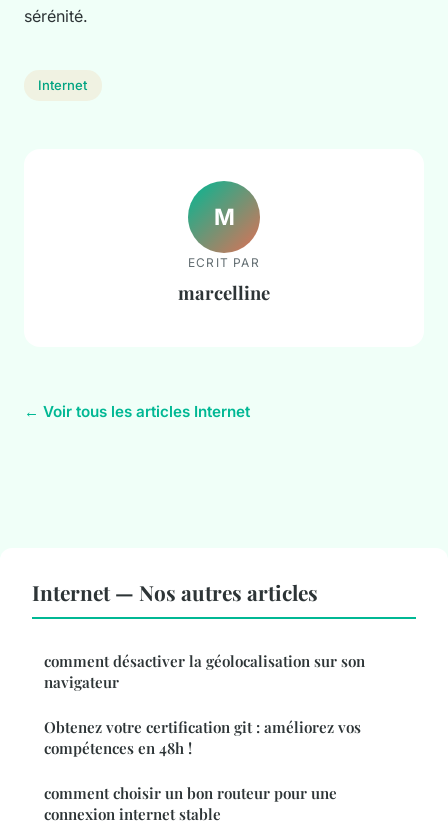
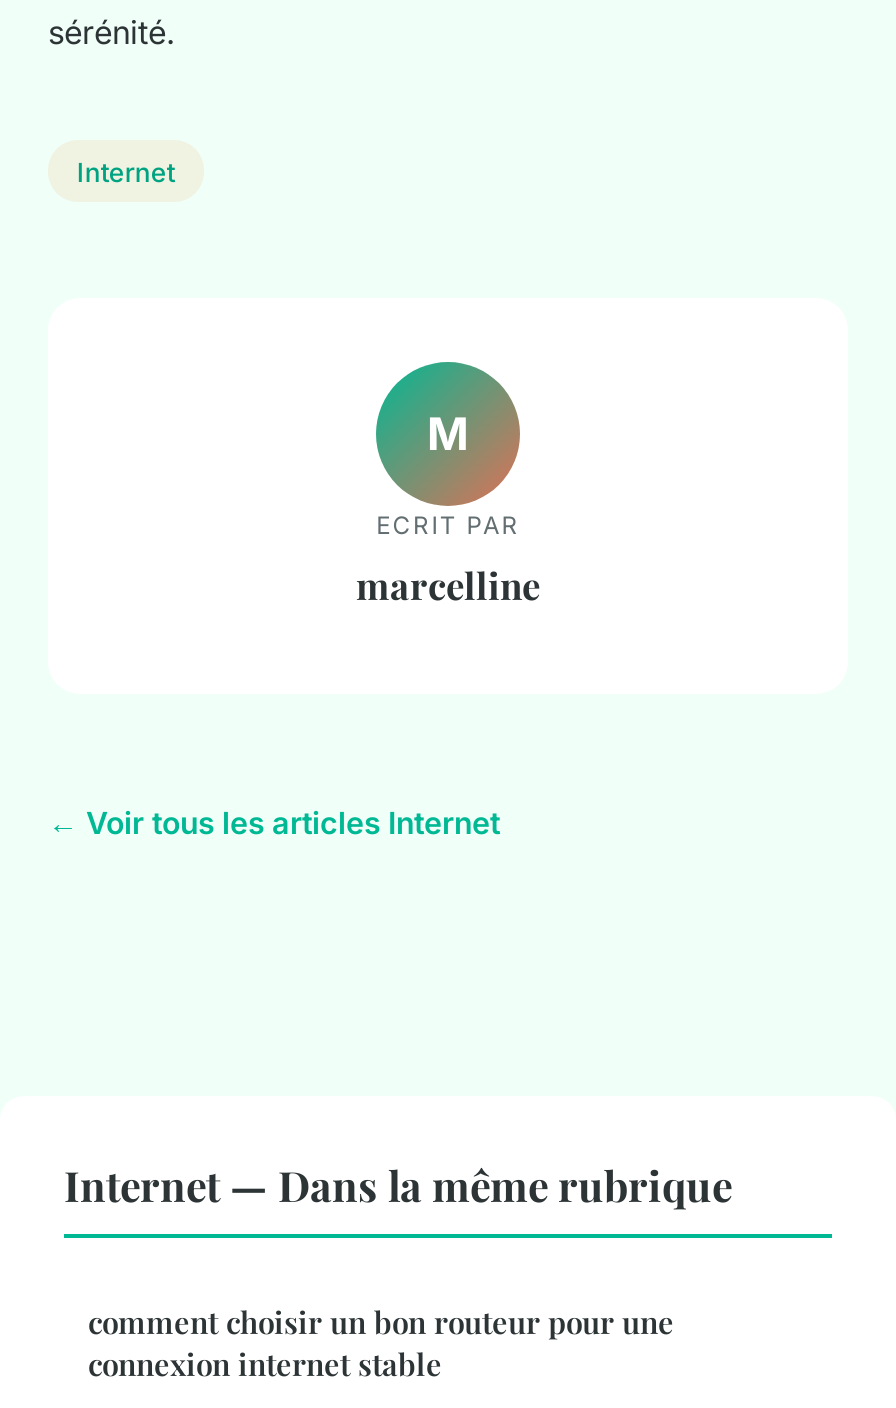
[32,577,365,757] Internet — Nos autres articles | comment désactiver la géolocalisation sur son | navigateur | Obtenez votre certification git : améliorez vos | compétences en 48h ! -> [64,1155,732,1211] Internet — Dans la même rubrique

